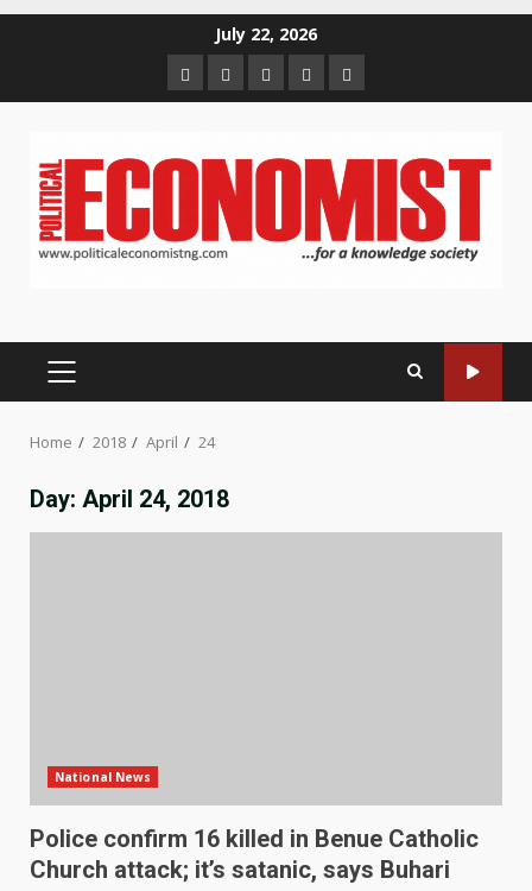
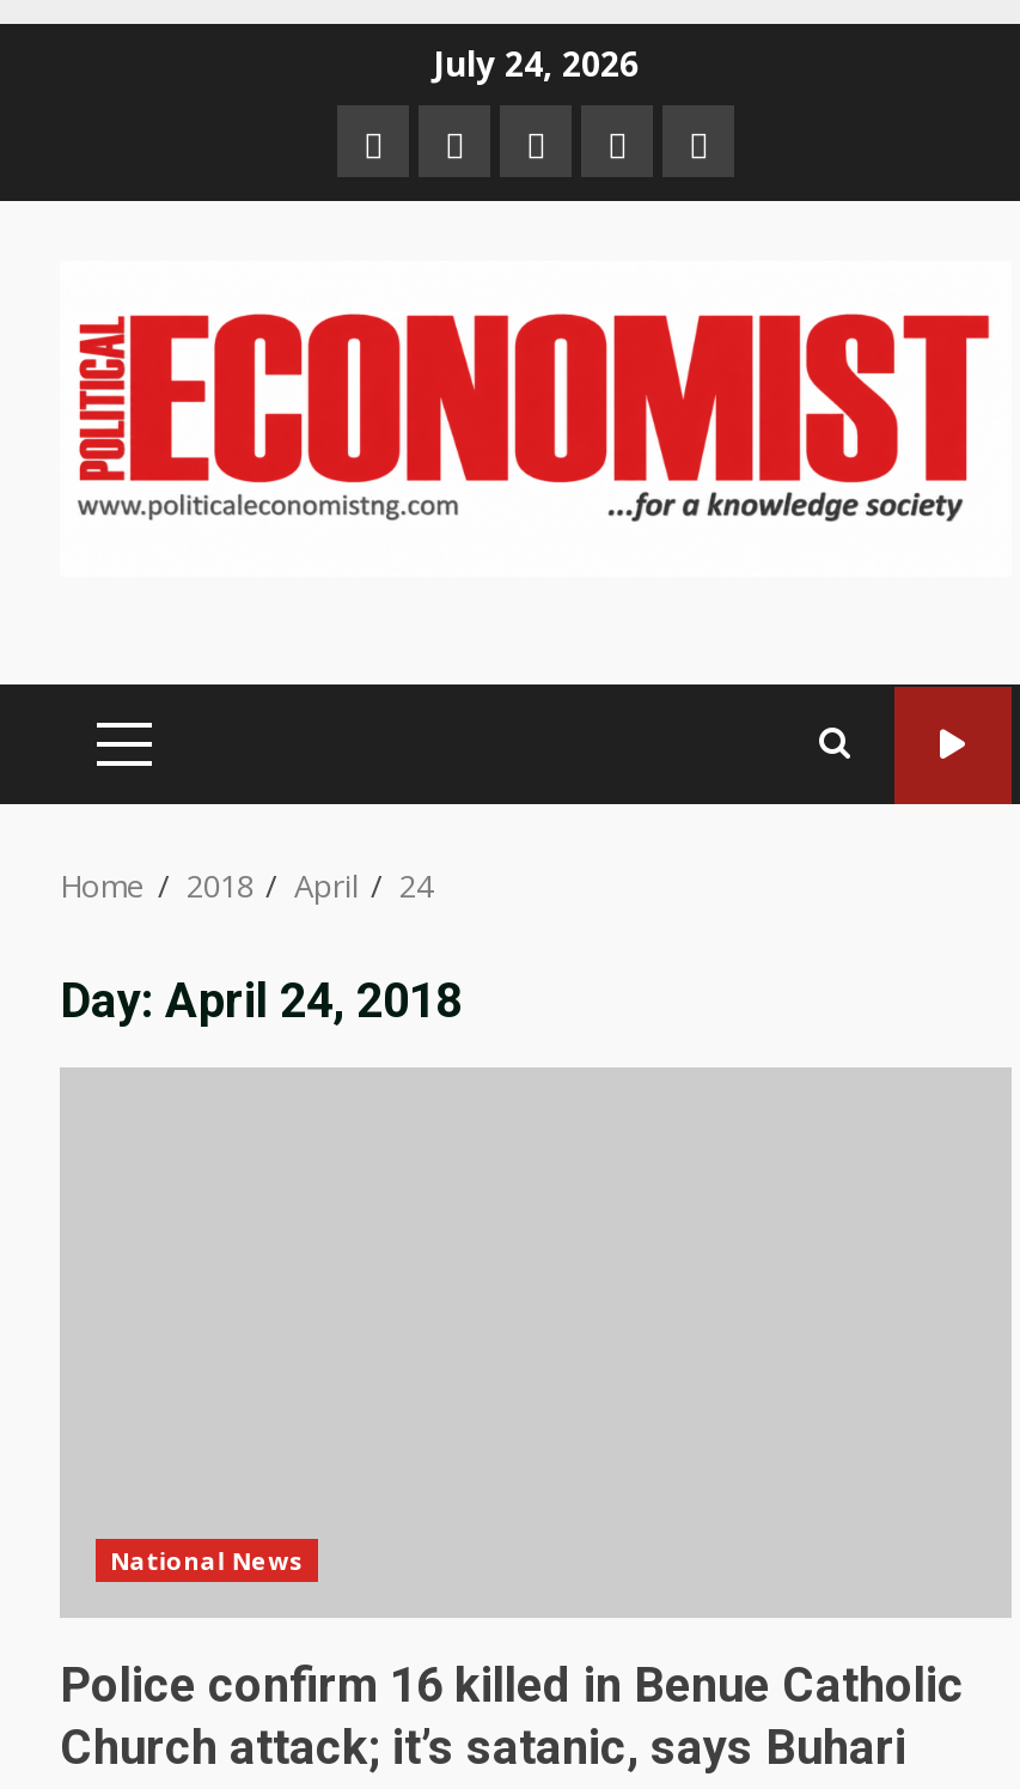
[215,23,317,45] July 22, 2026 -> [433,41,639,86] July 24, 2026

